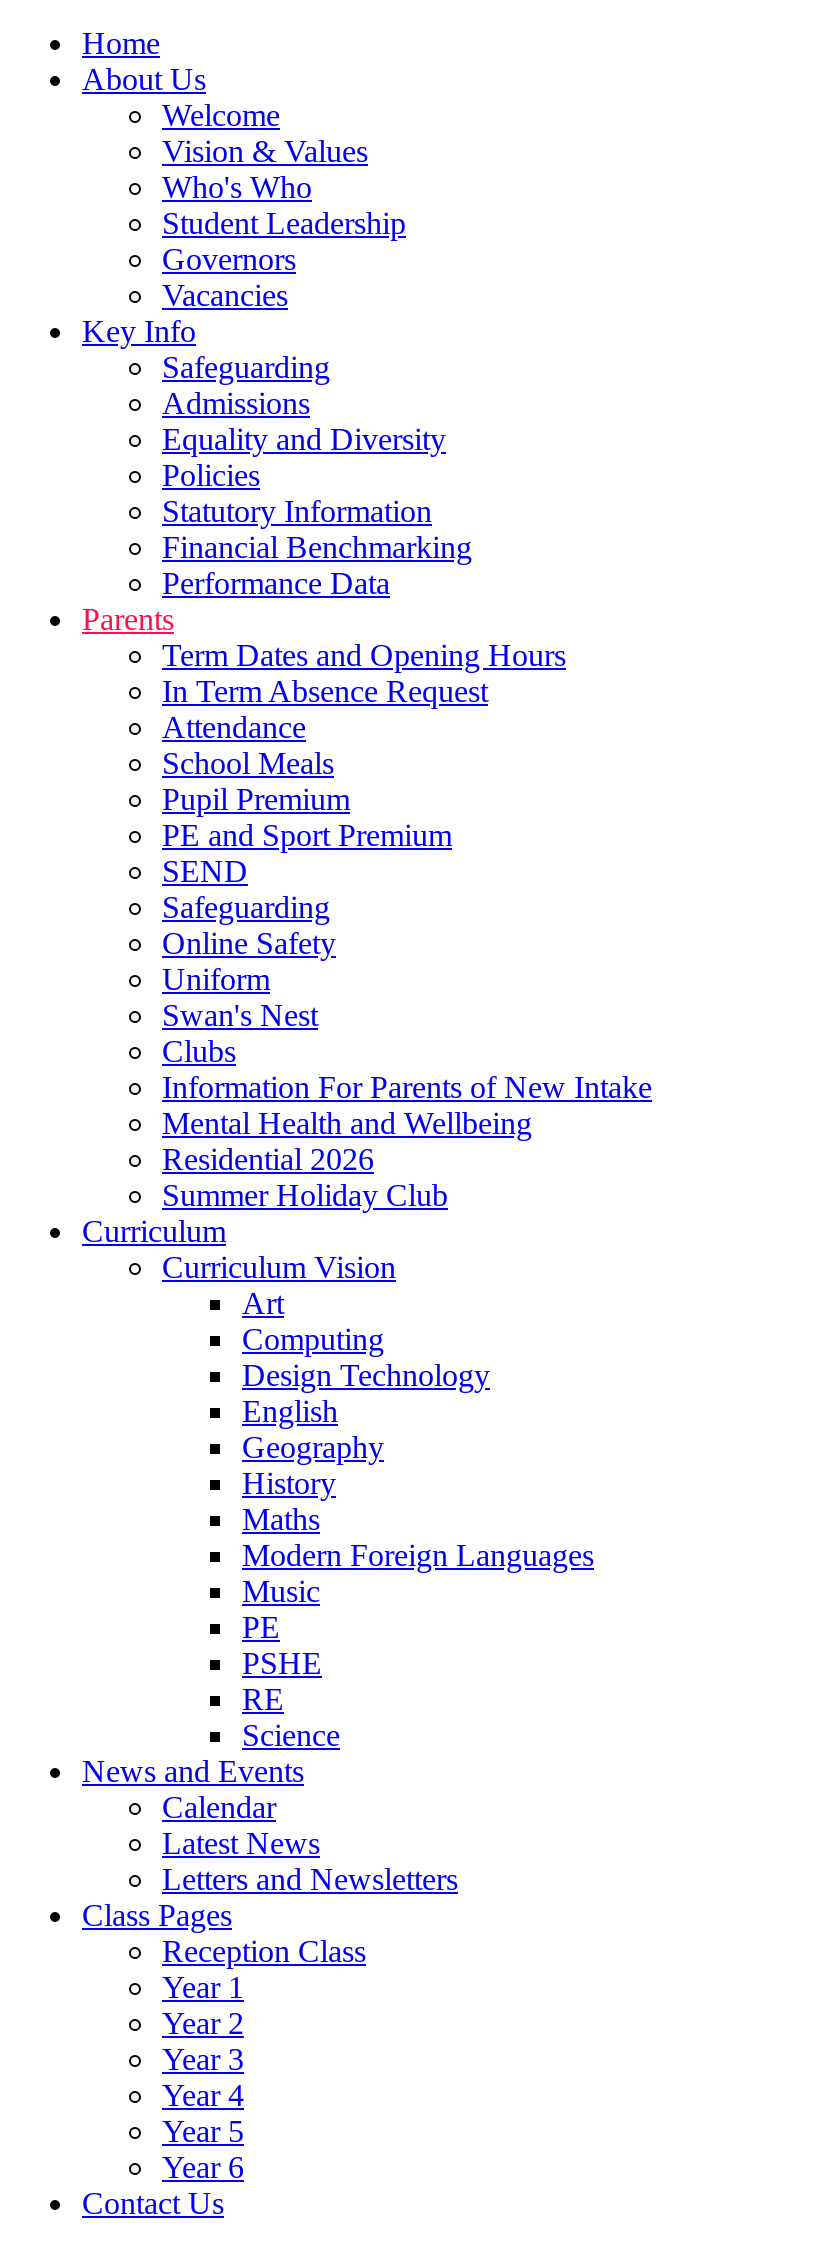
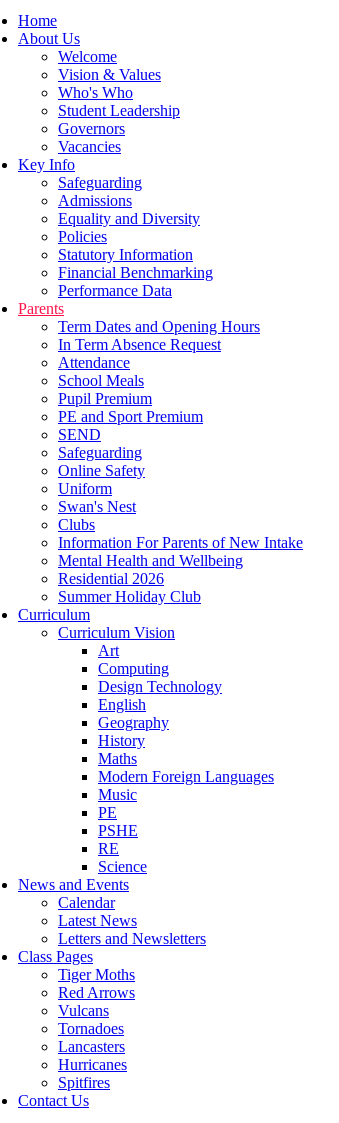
[162,1934,366,2184] Reception Class | Year 1 | Year 2 | Year 3 | Year 4 | Year 5 | Year 6 -> [58,966,135,1091] Tiger Moths | Red Arrows | Vulcans | Tornadoes | Lancasters | Hurricanes | Spitfires

